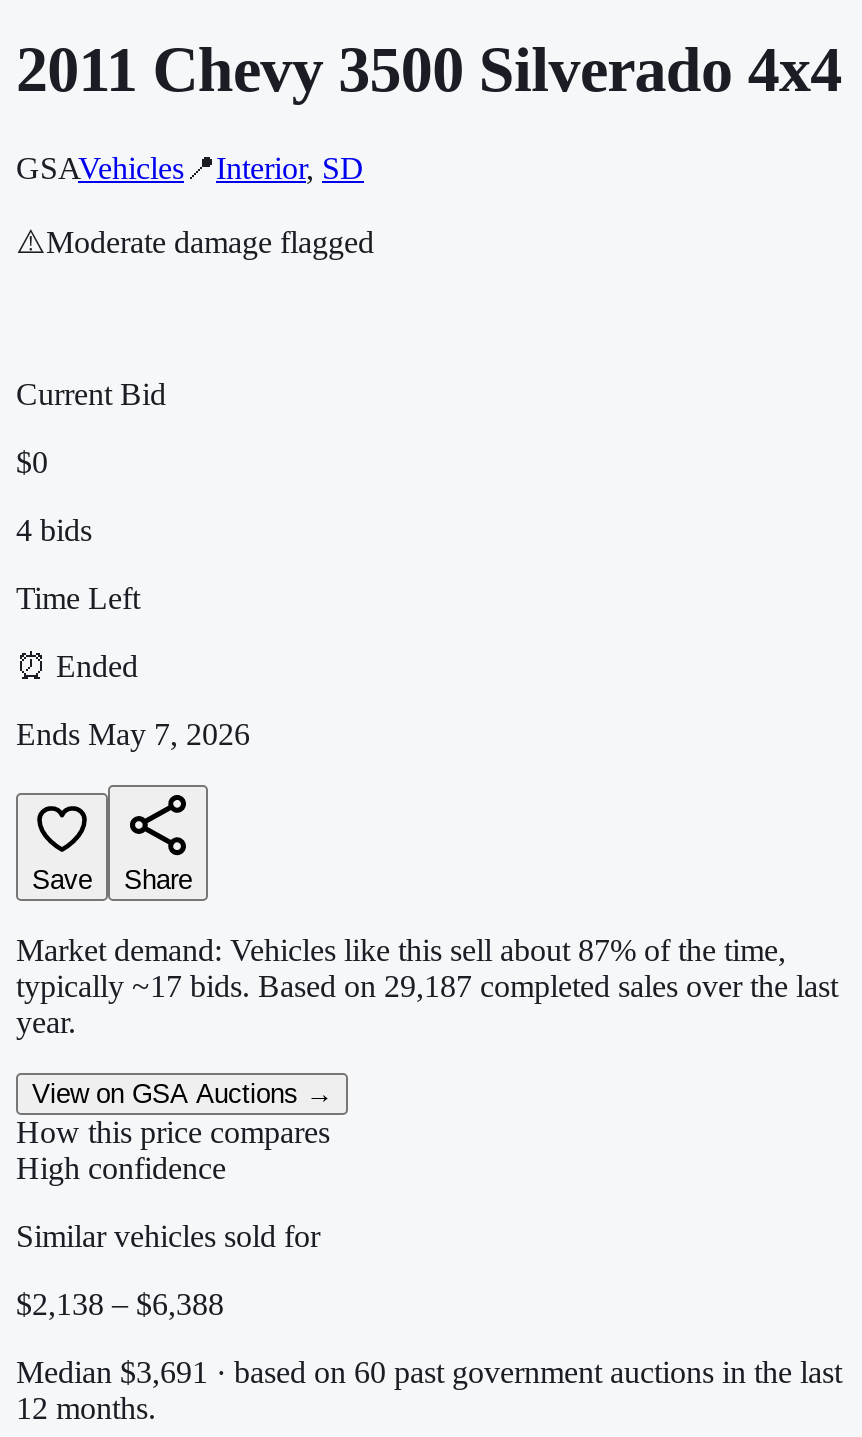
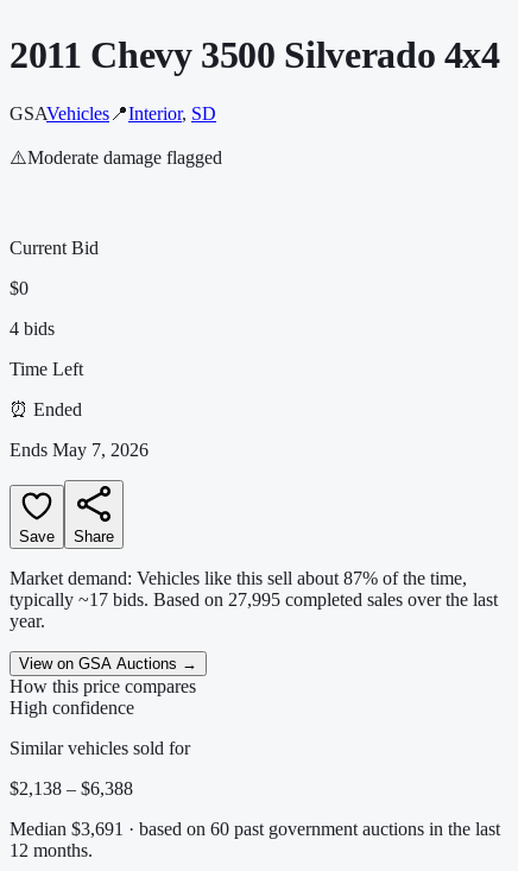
[16,969,838,1003] typically ~17 bids. Based on 29,187 completed sales over the last -> [10,589,498,609] typically ~17 bids. Based on 27,995 completed sales over the last

